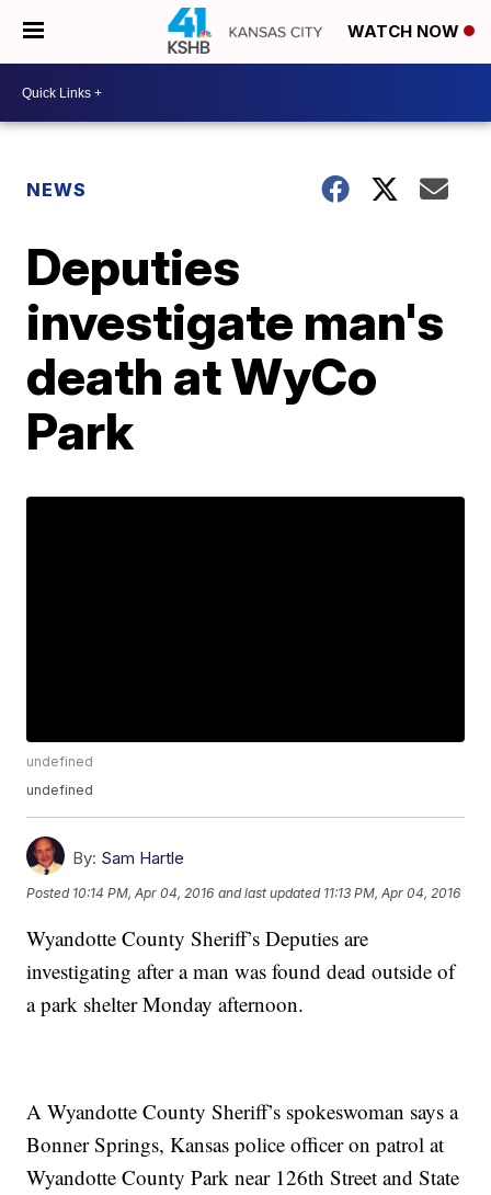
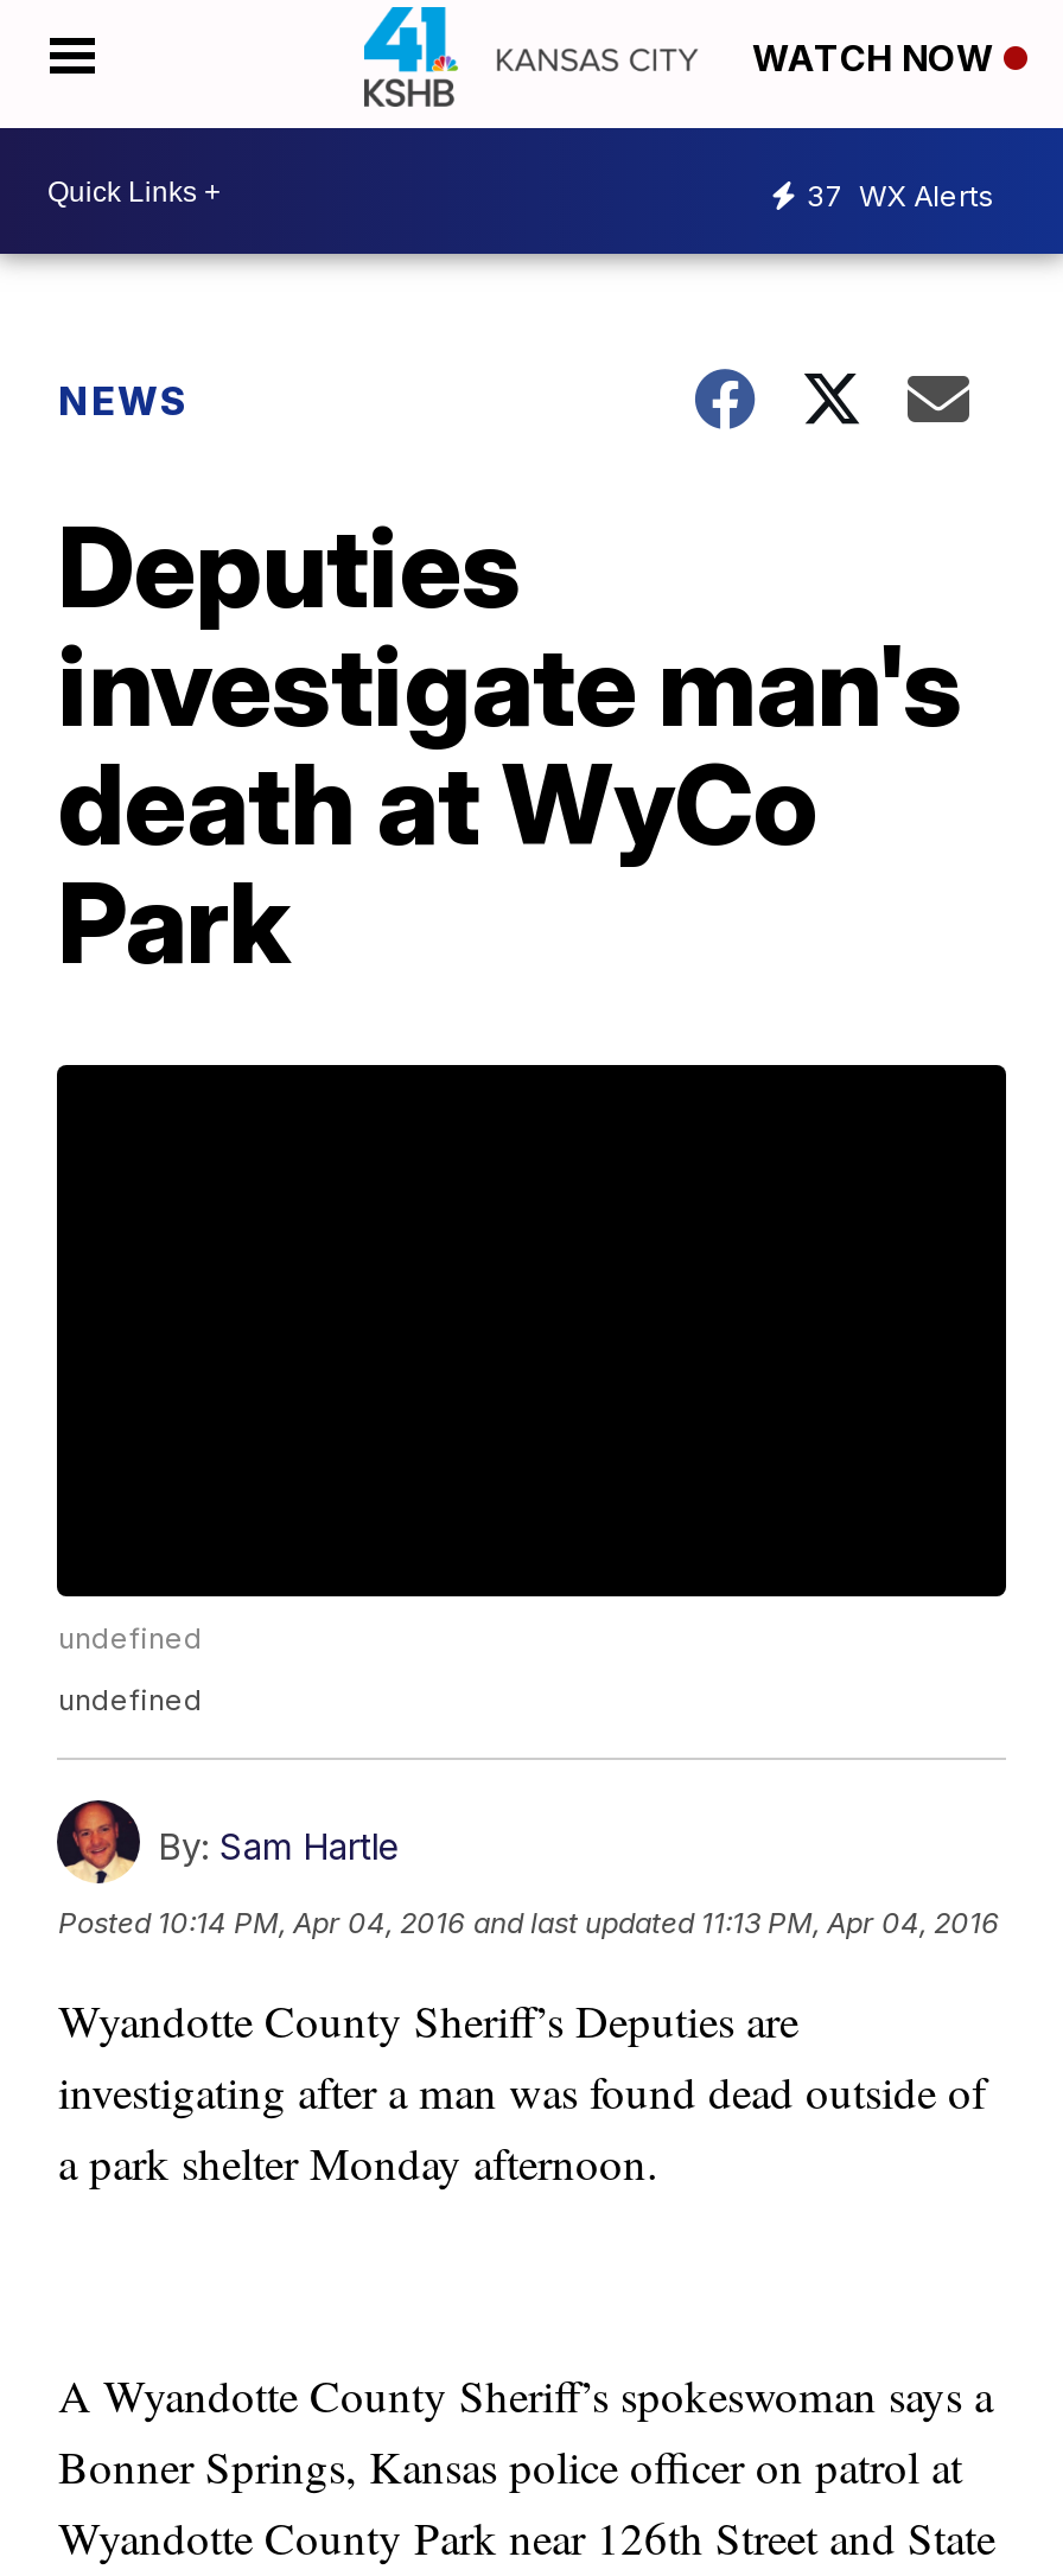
none -> [807,177,994,212] 37 WX Alerts

